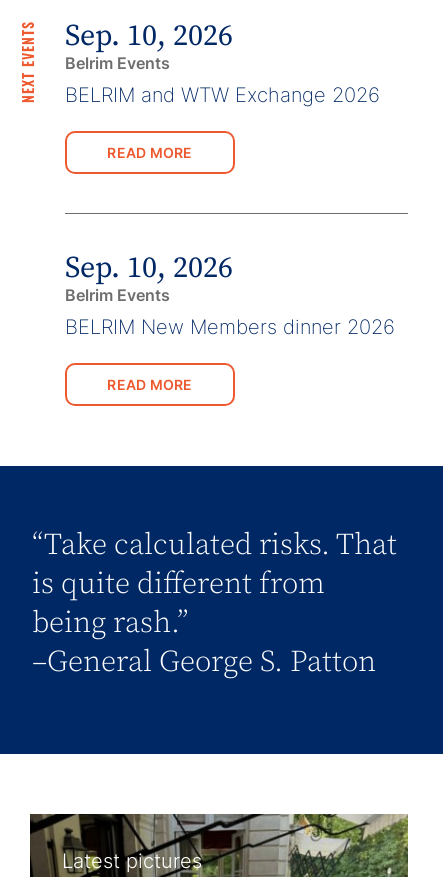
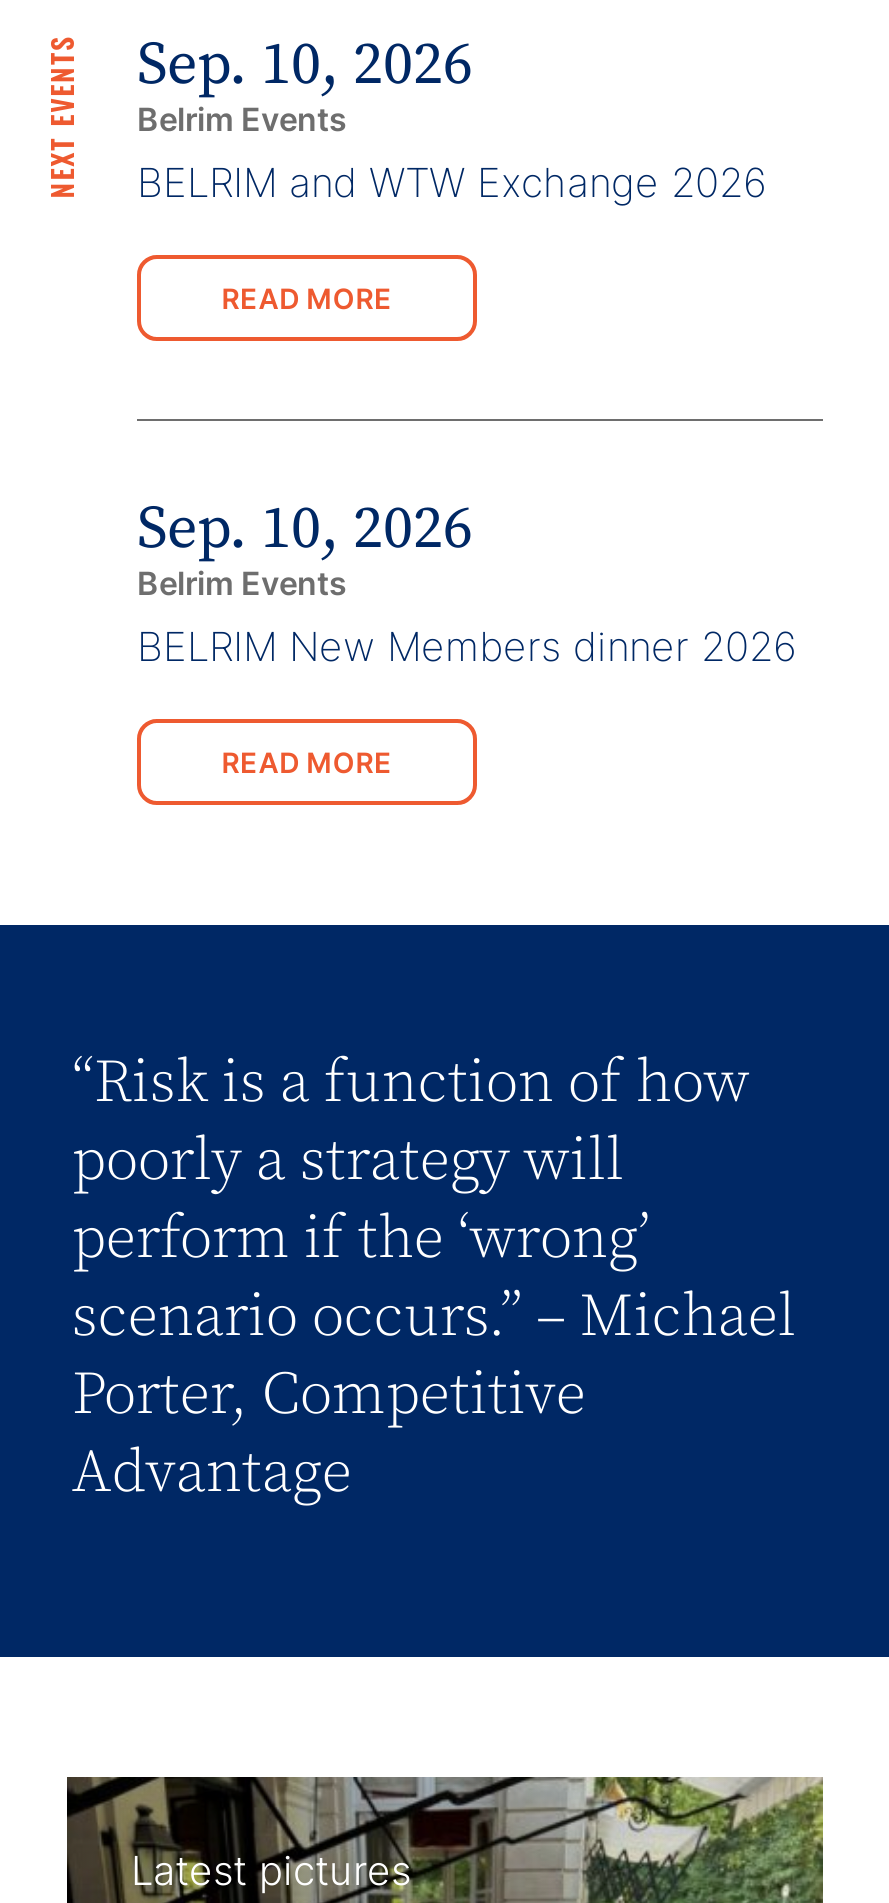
[32,526,397,681] “Take calculated risks. That | is quite different from | being rash.” | –General George S. Patton -> [72,1046,796,1512] “Risk is a function of how | poorly a strategy will | perform if the ‘wrong’ | scenario occurs.” – Michael | Porter, Competitive | Advantage

